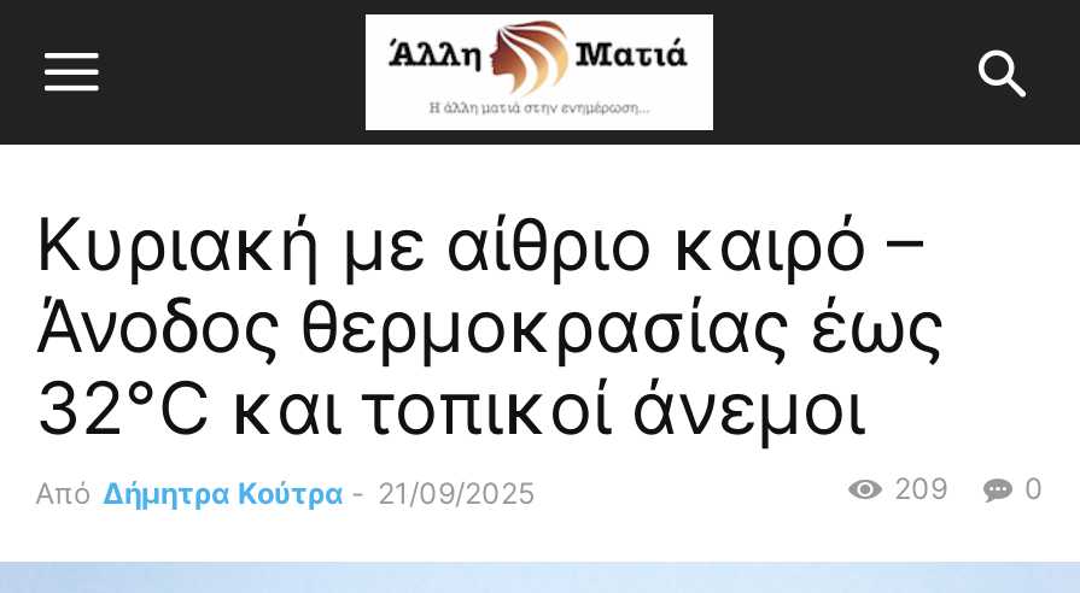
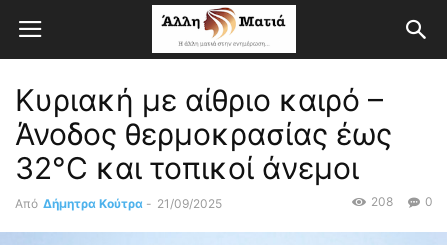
[894,470,947,506] 209 -> [371,194,393,209] 208

